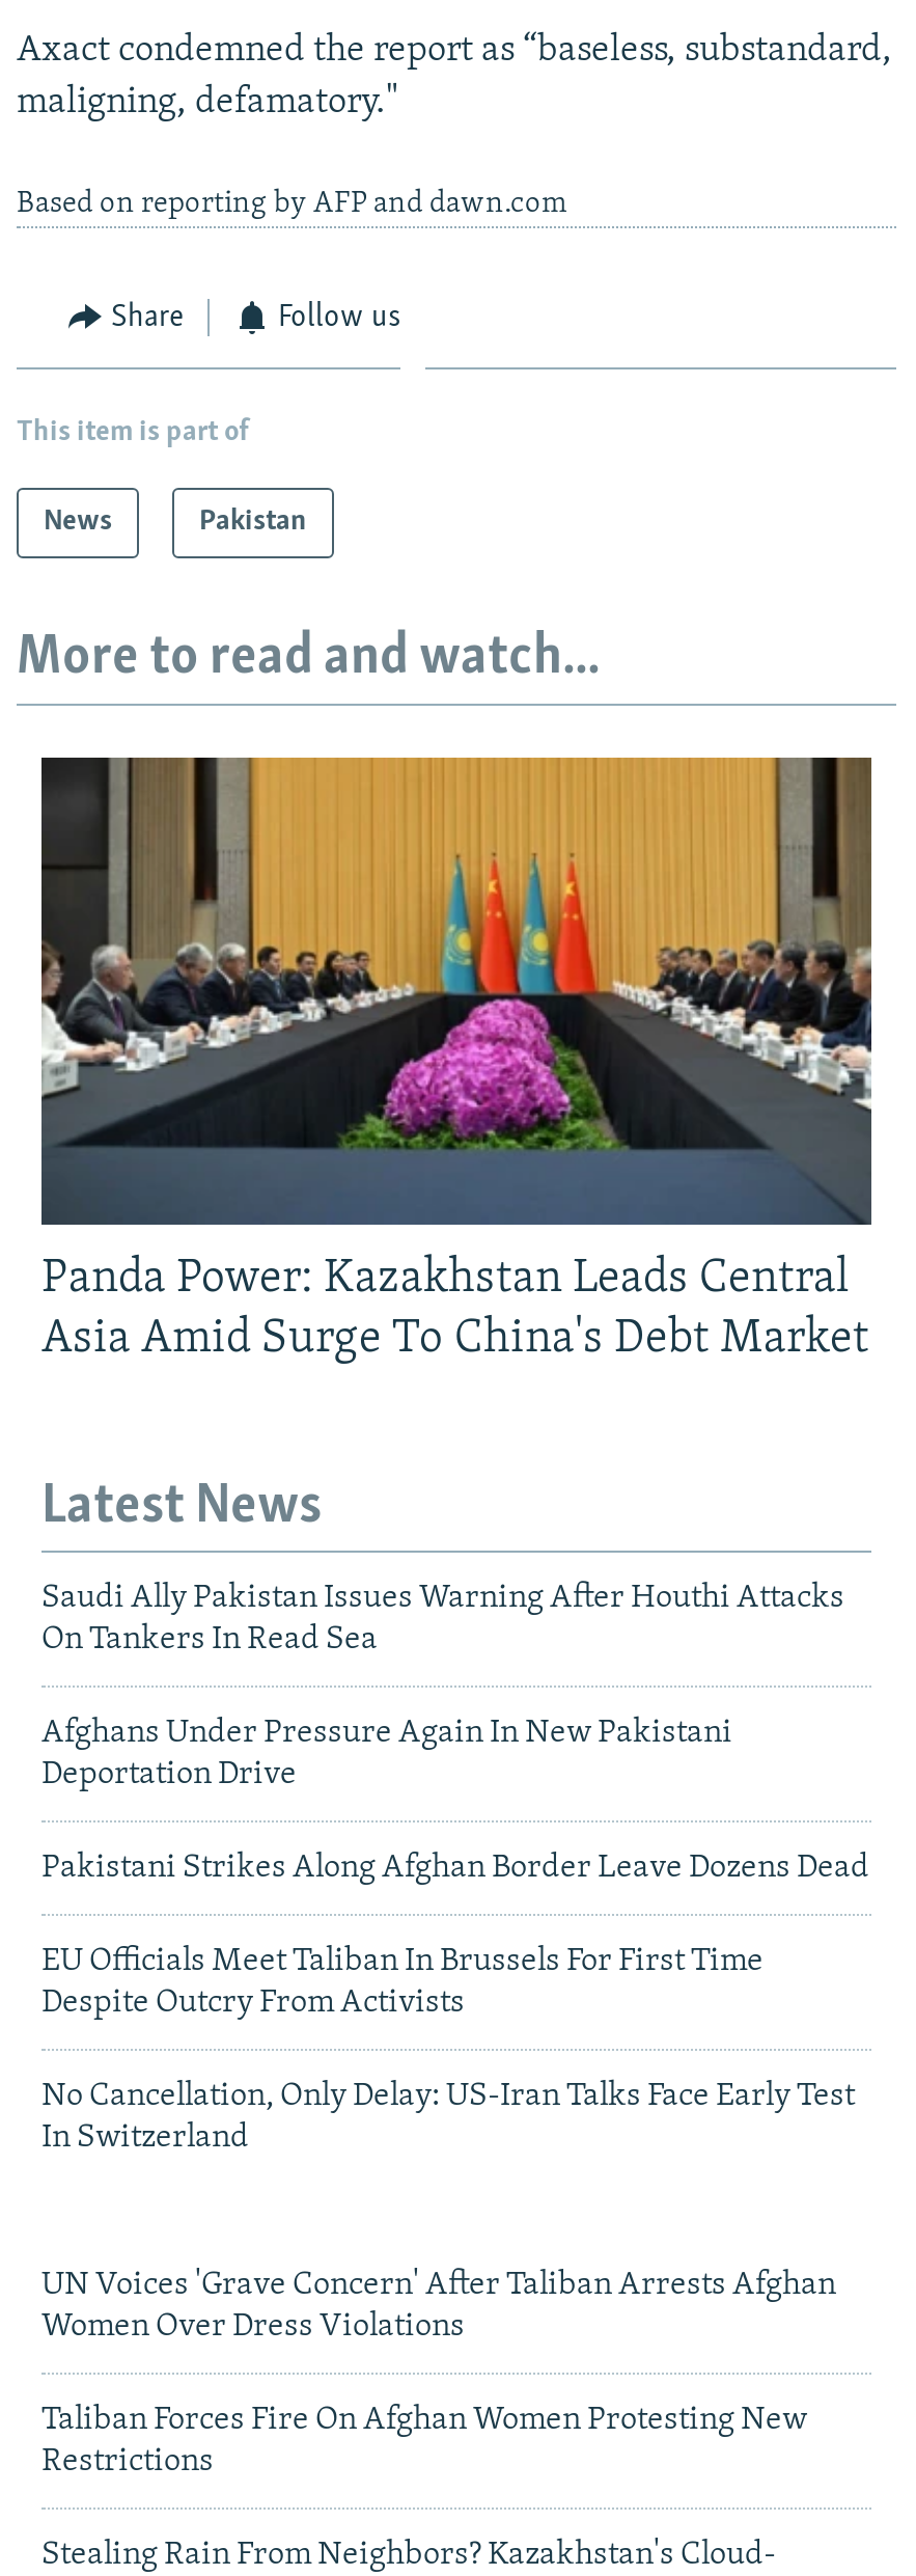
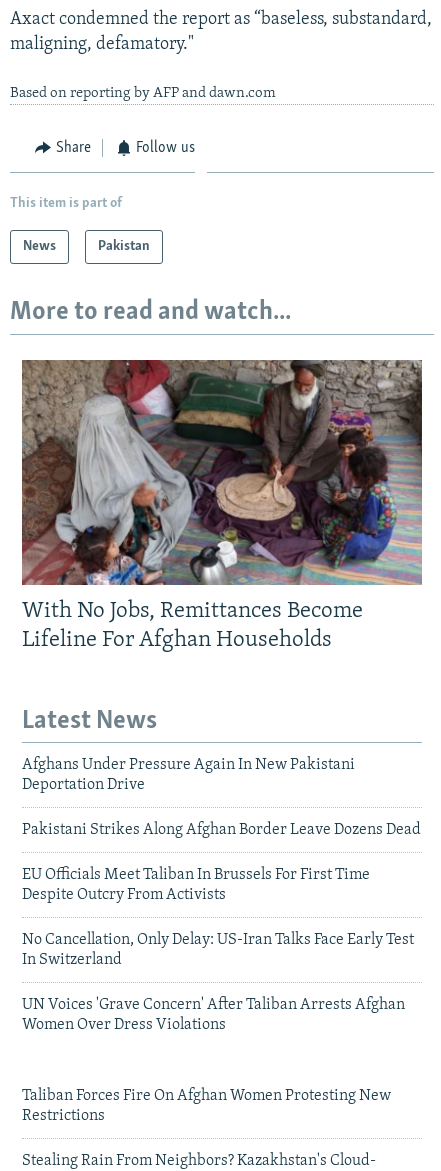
[39,756,873,1364] [image] | Panda Power: Kazakhstan Leads Central | Asia Amid Surge To China's Debt Market -> [21,359,423,652] [image] | With No Jobs, Remittances Become | Lifeline For Afghan Households
[41,1583,844,1657] Saudi Ally Pakistan Issues Warning After Houthi Attacks | On Tankers In Read Sea -> none
moved [41,2270,836,2344] -> [22,997,405,1033]: UN Voices 'Grave Concern' After Taliban Arrests Afghan | Women Over Dress Violations

